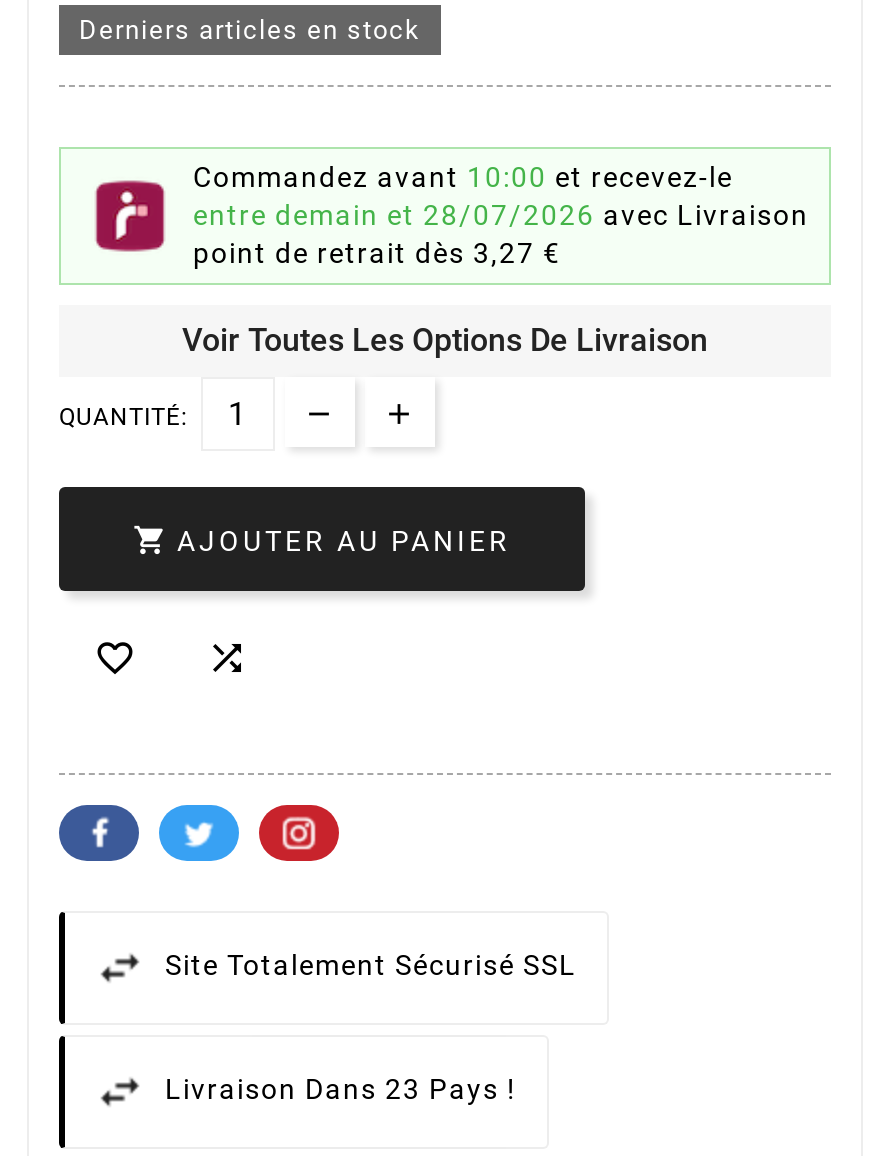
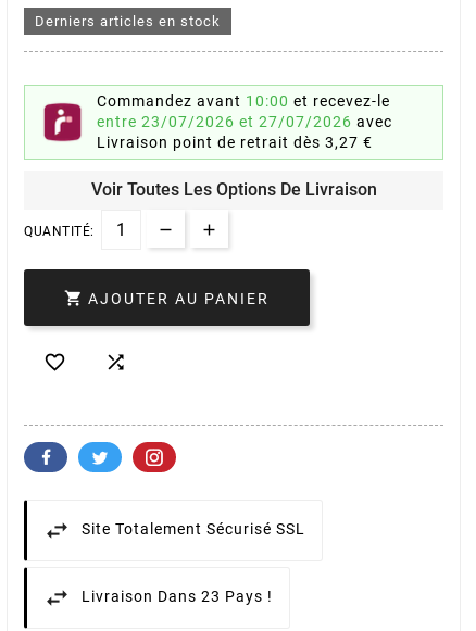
[193,199,809,269] entre demain et 28/07/2026 avec Livraison | point de retrait dès 3,27 € -> [97,113,392,151] entre 23/07/2026 et 27/07/2026 avec | Livraison point de retrait dès 3,27 €

